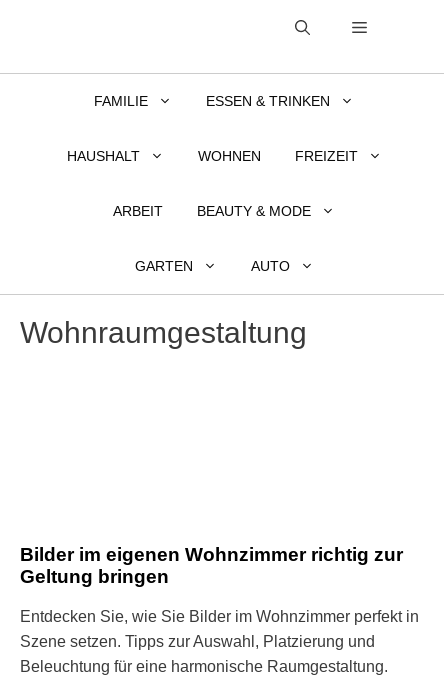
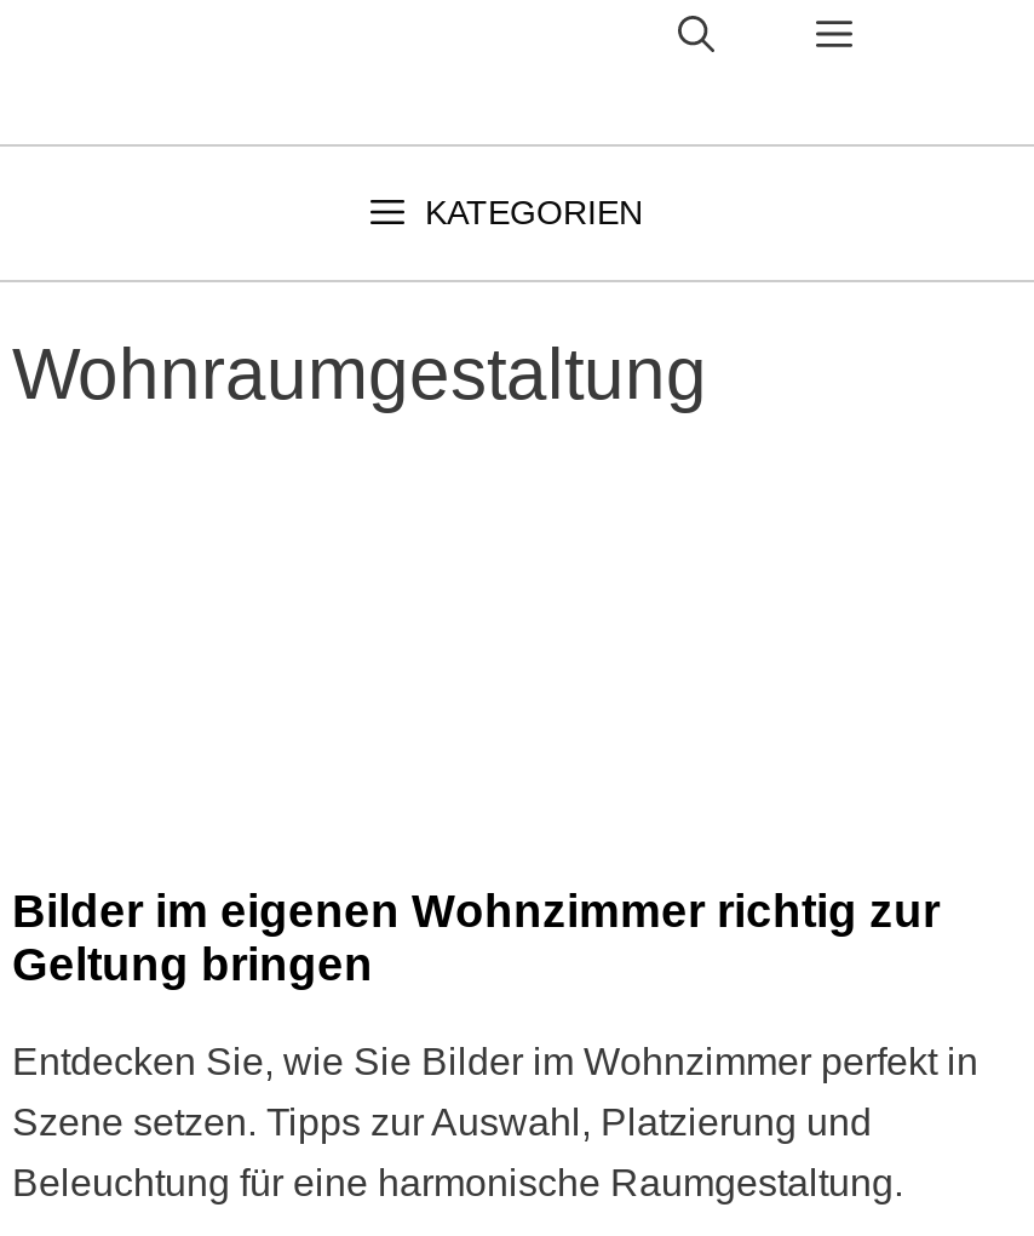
[66,93,357,274] FAMILIE | ESSEN & TRINKEN | HAUSHALT | WOHNEN | FREIZEIT | ARBEIT | BEAUTY & MODE | GARTEN | AUTO -> [425,194,643,233] KATEGORIEN

